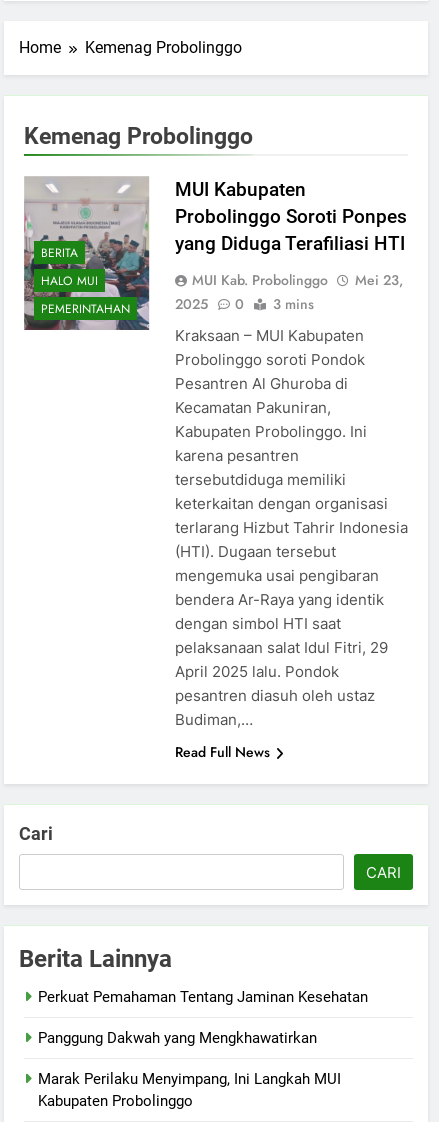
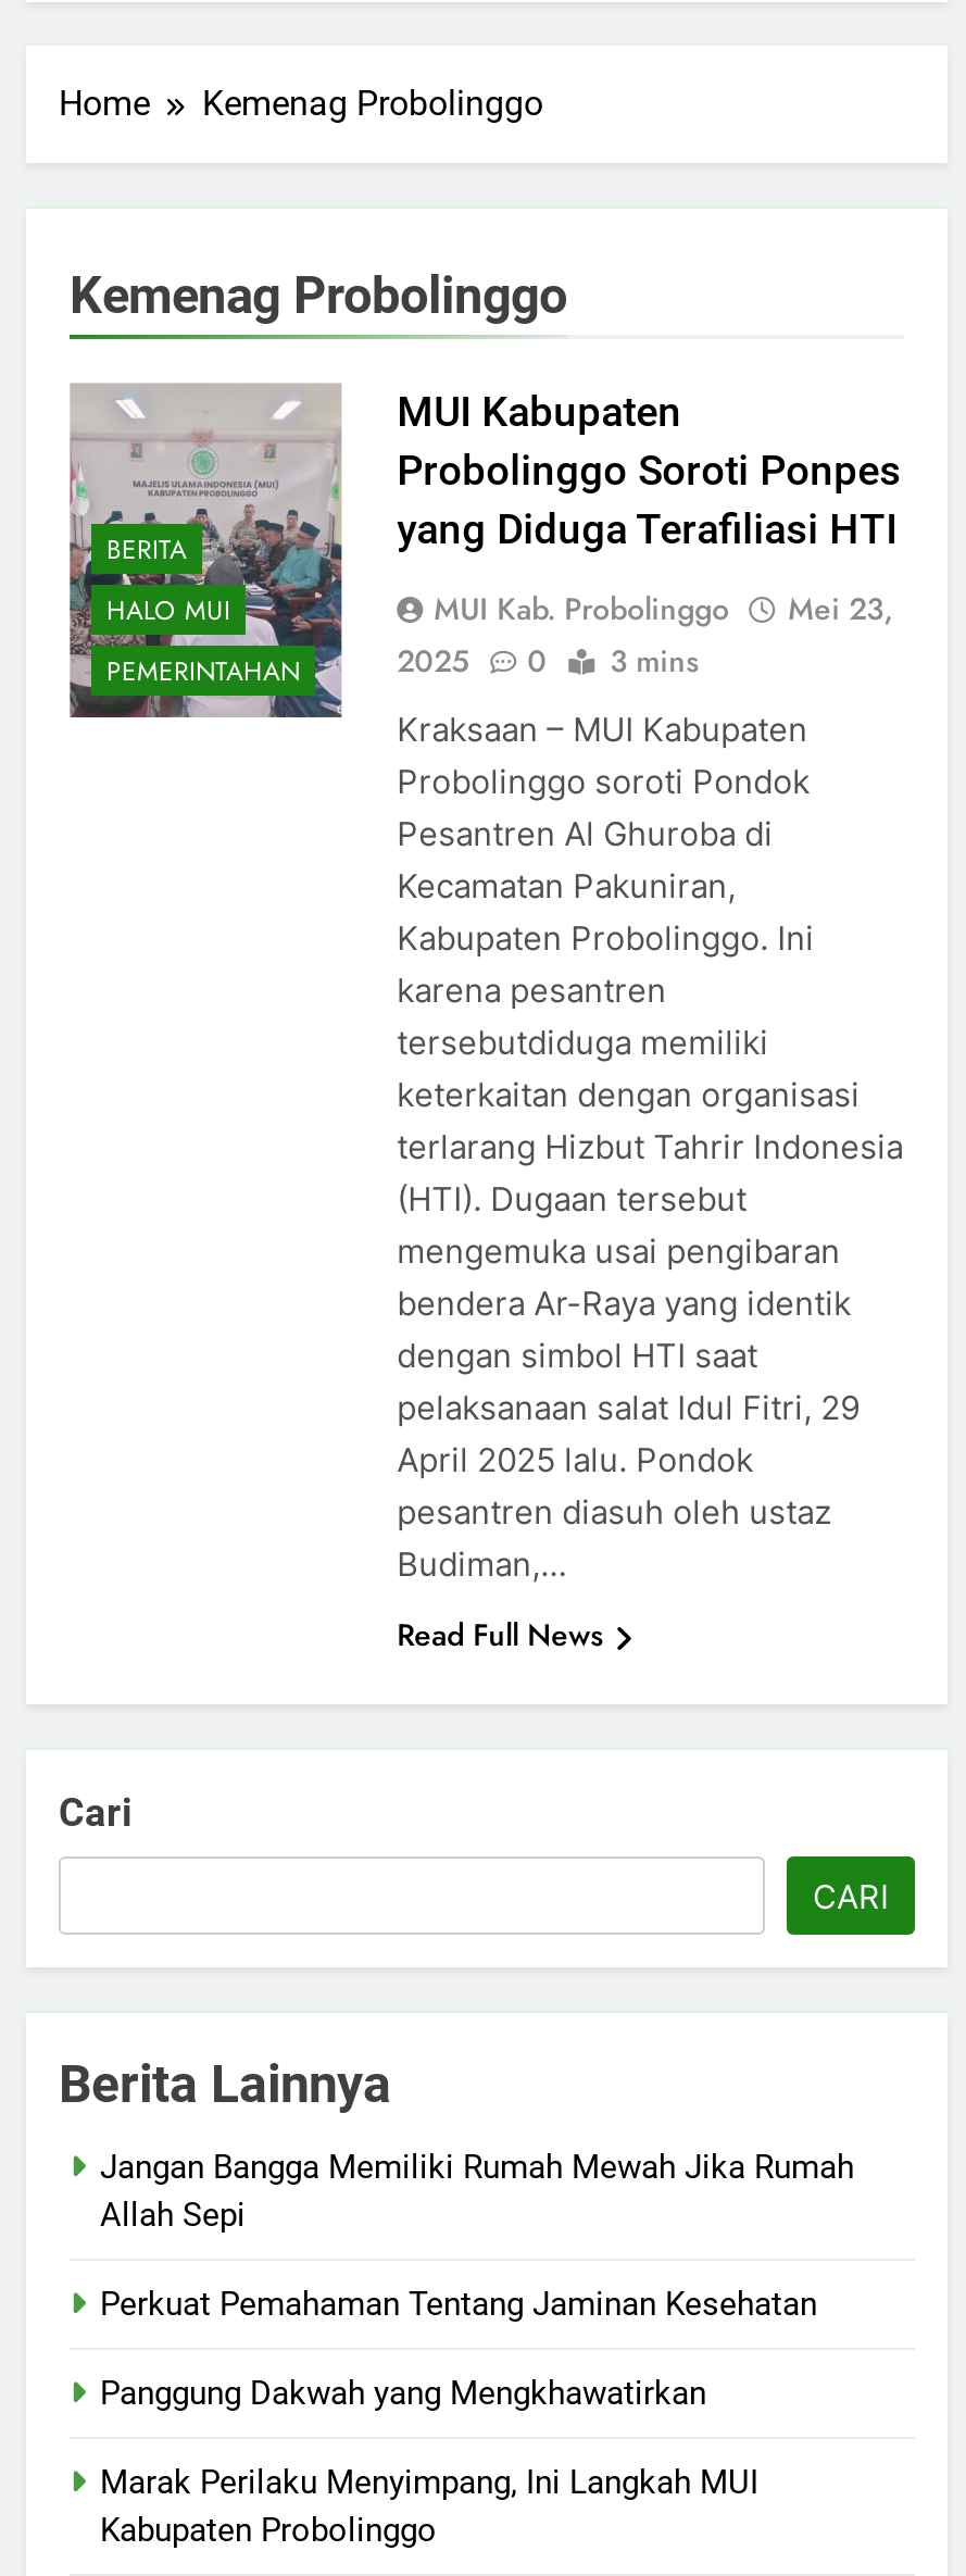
none -> [100,2148,854,2235] Jangan Bangga Memiliki Rumah Mewah Jika Rumah | Allah Sepi

